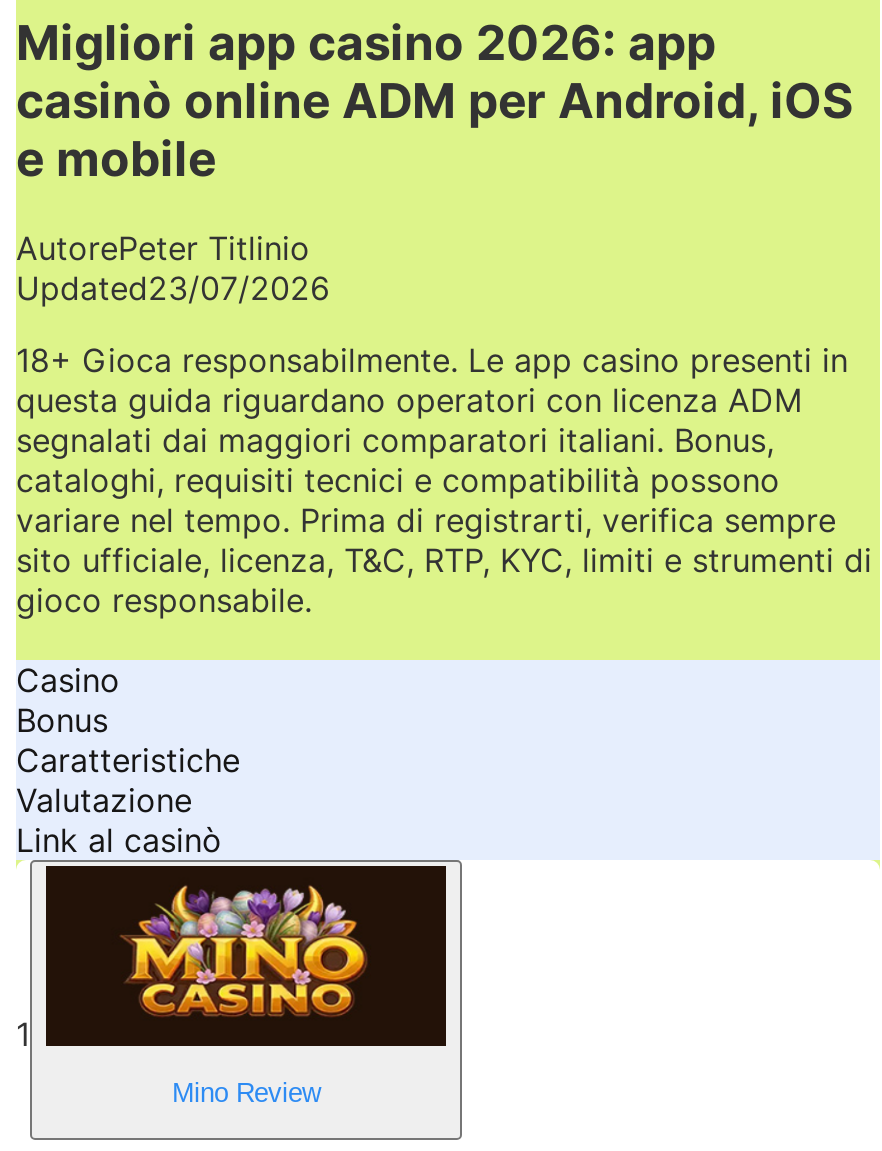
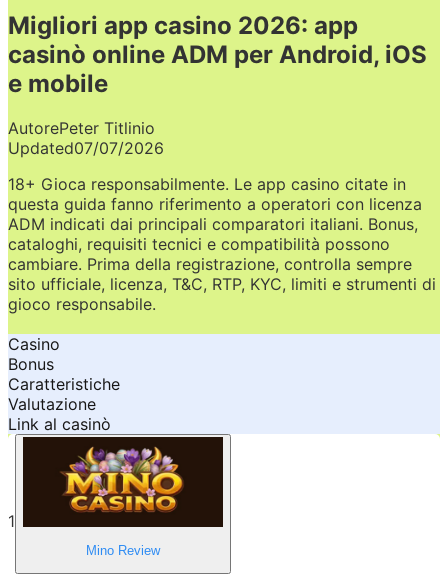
[16,268,330,308] Updated23/07/2026 -> [8,138,164,158] Updated07/07/2026
[16,340,848,460] 18+ Gioca responsabilmente. Le app casino presenti in | questa guida riguardano operatori con licenza ADM | segnalati dai maggiori comparatori italiani. Bonus, -> [8,174,422,234] 18+ Gioca responsabilmente. Le app casino citate in | questa guida fanno riferimento a operatori con licenza | ADM indicati dai principali comparatori italiani. Bonus,
[16,500,836,540] variare nel tempo. Prima di registrarti, verifica sempre -> [8,254,412,274] cambiare. Prima della registrazione, controlla sempre

